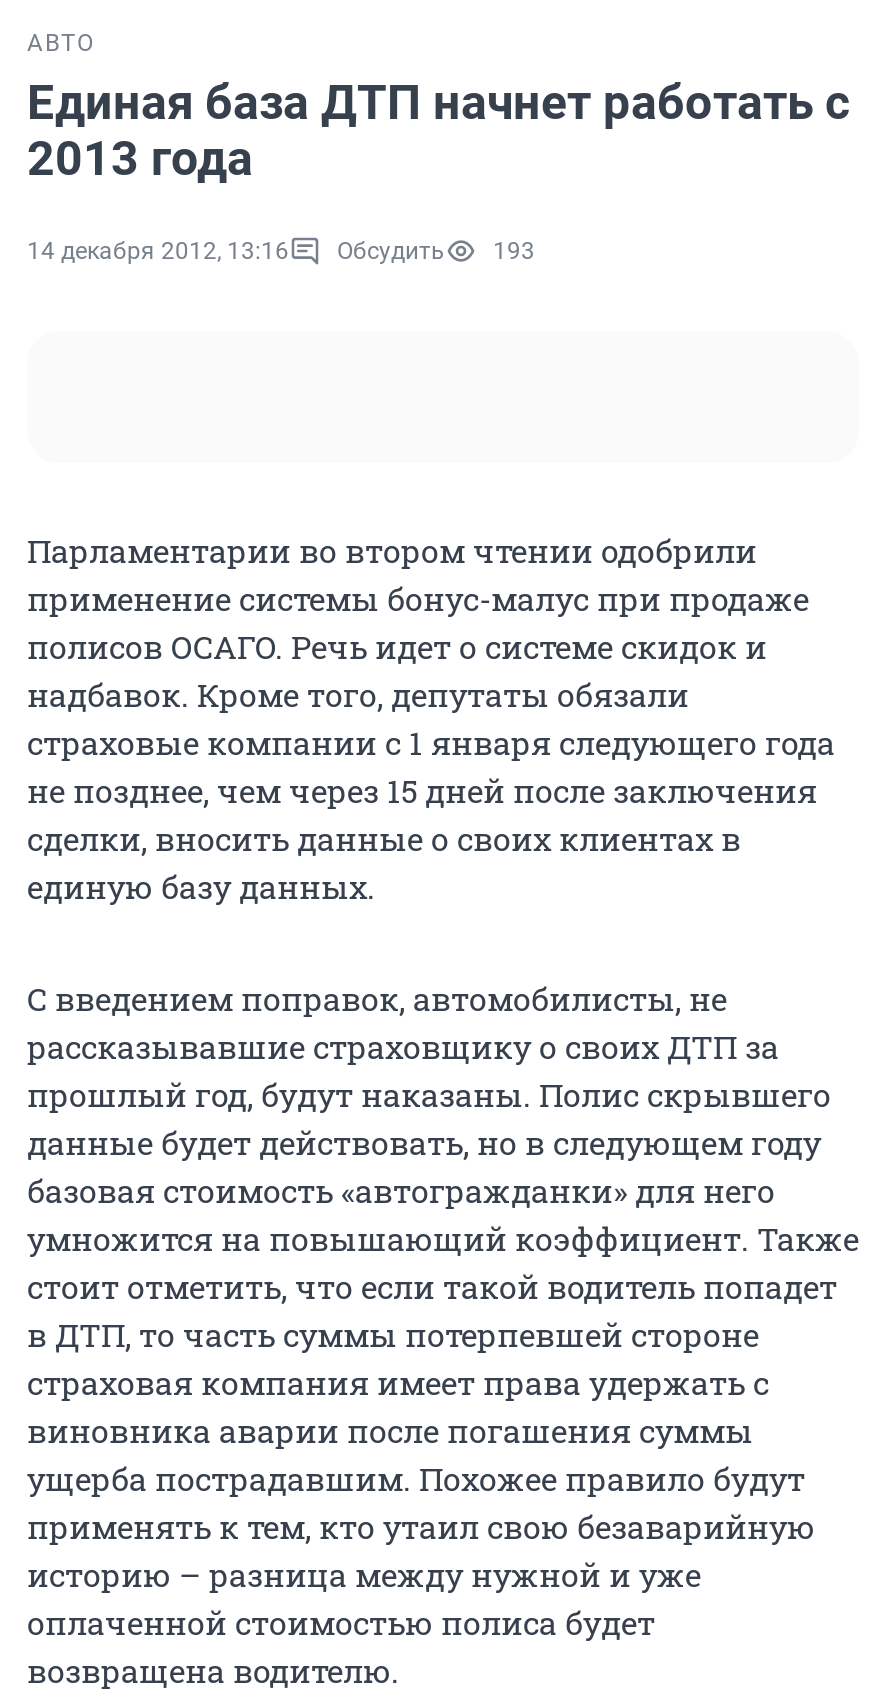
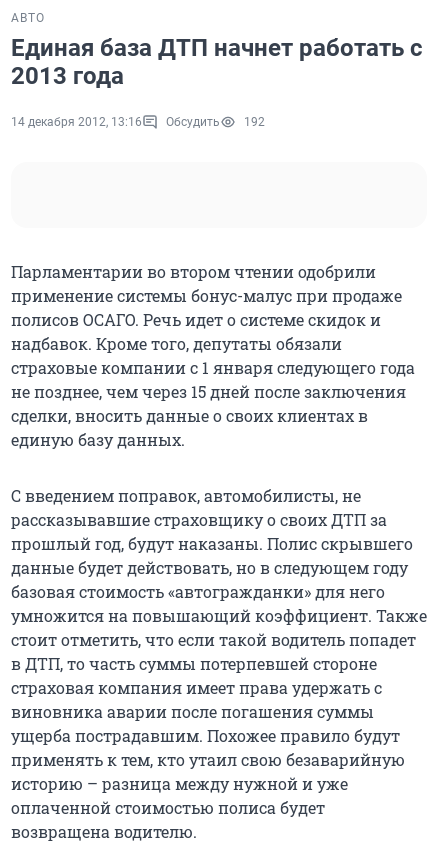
[27,237,535,265] 14 декабря 2012, 13:16 Обсудить 193 -> [11,115,265,129] 14 декабря 2012, 13:16 Обсудить 192

